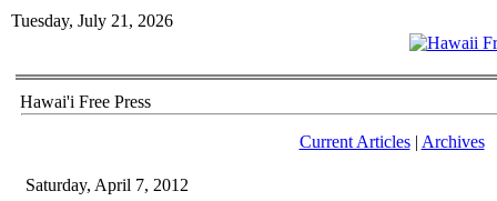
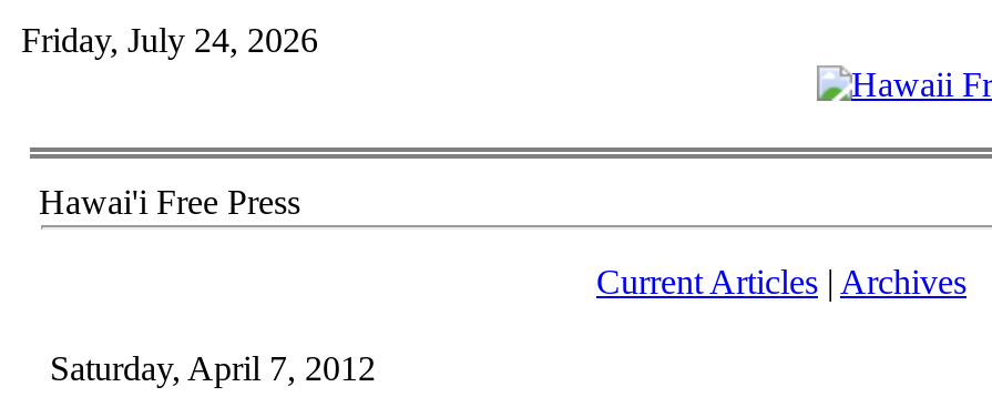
[11,11,173,30] Tuesday, July 21, 2026 -> [21,21,318,59] Friday, July 24, 2026

